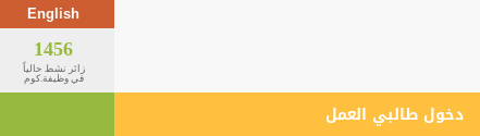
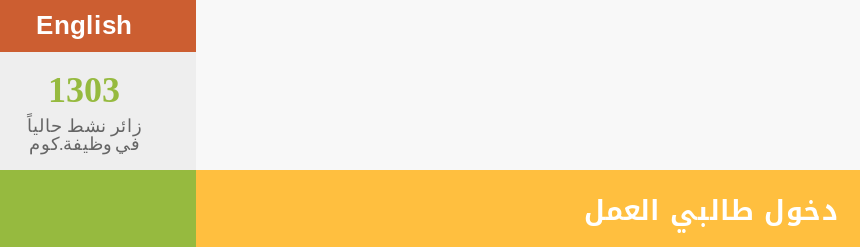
[34,38,73,60] 1456 -> [48,70,120,110] 1303

